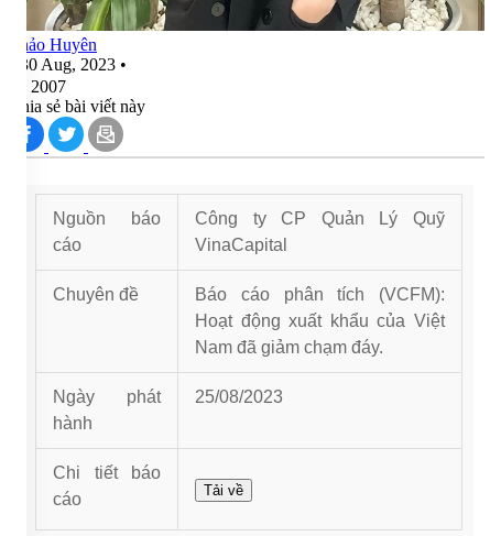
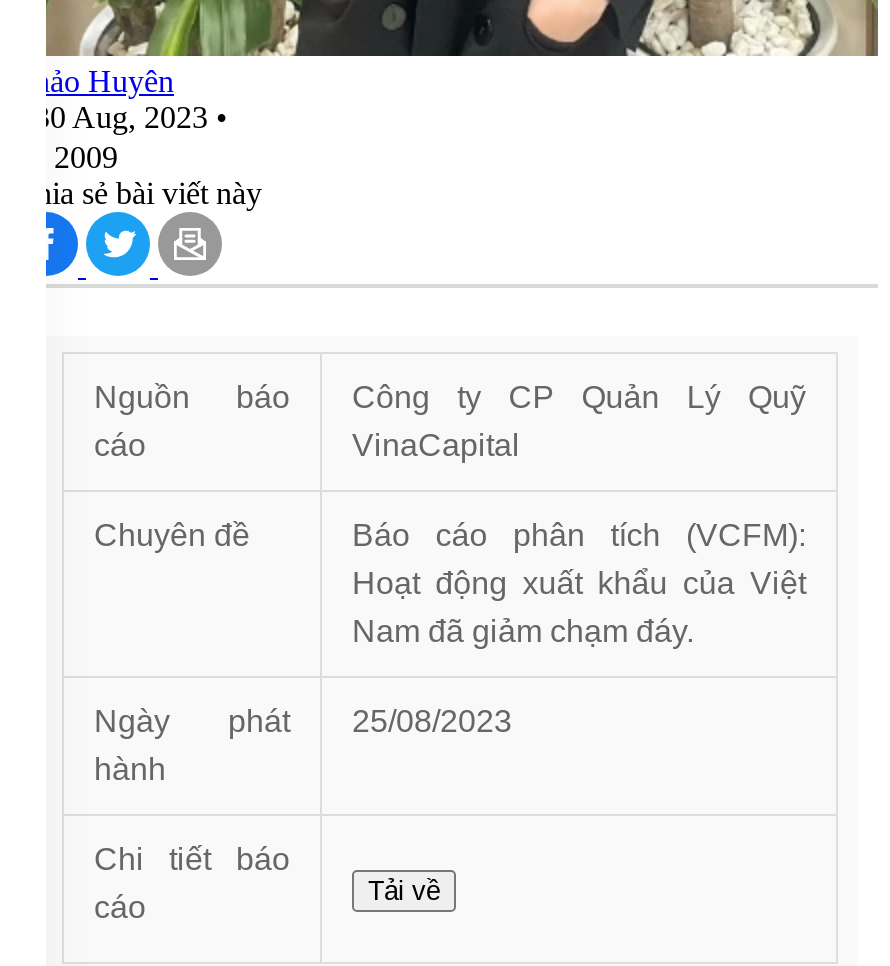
[31,77,66,96] 2007 -> [54,140,118,174] 2009

